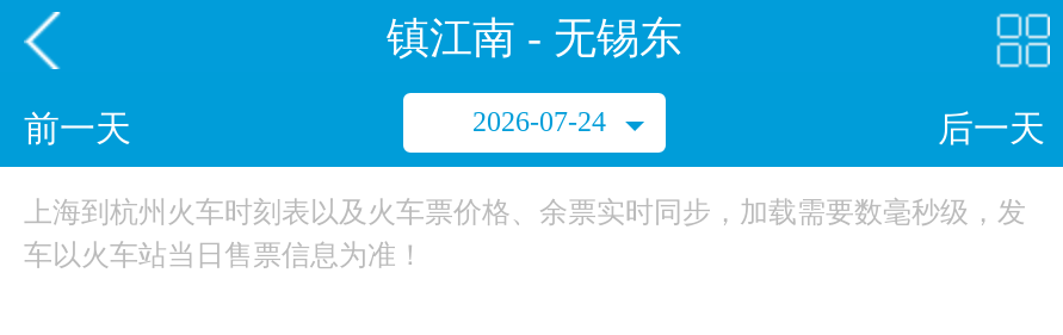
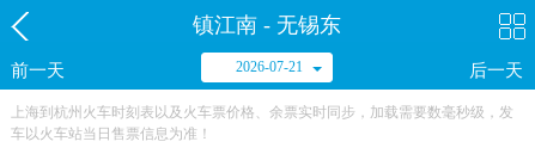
[472,105,613,138] 2026-07-24 -> [236,59,306,75] 2026-07-21

